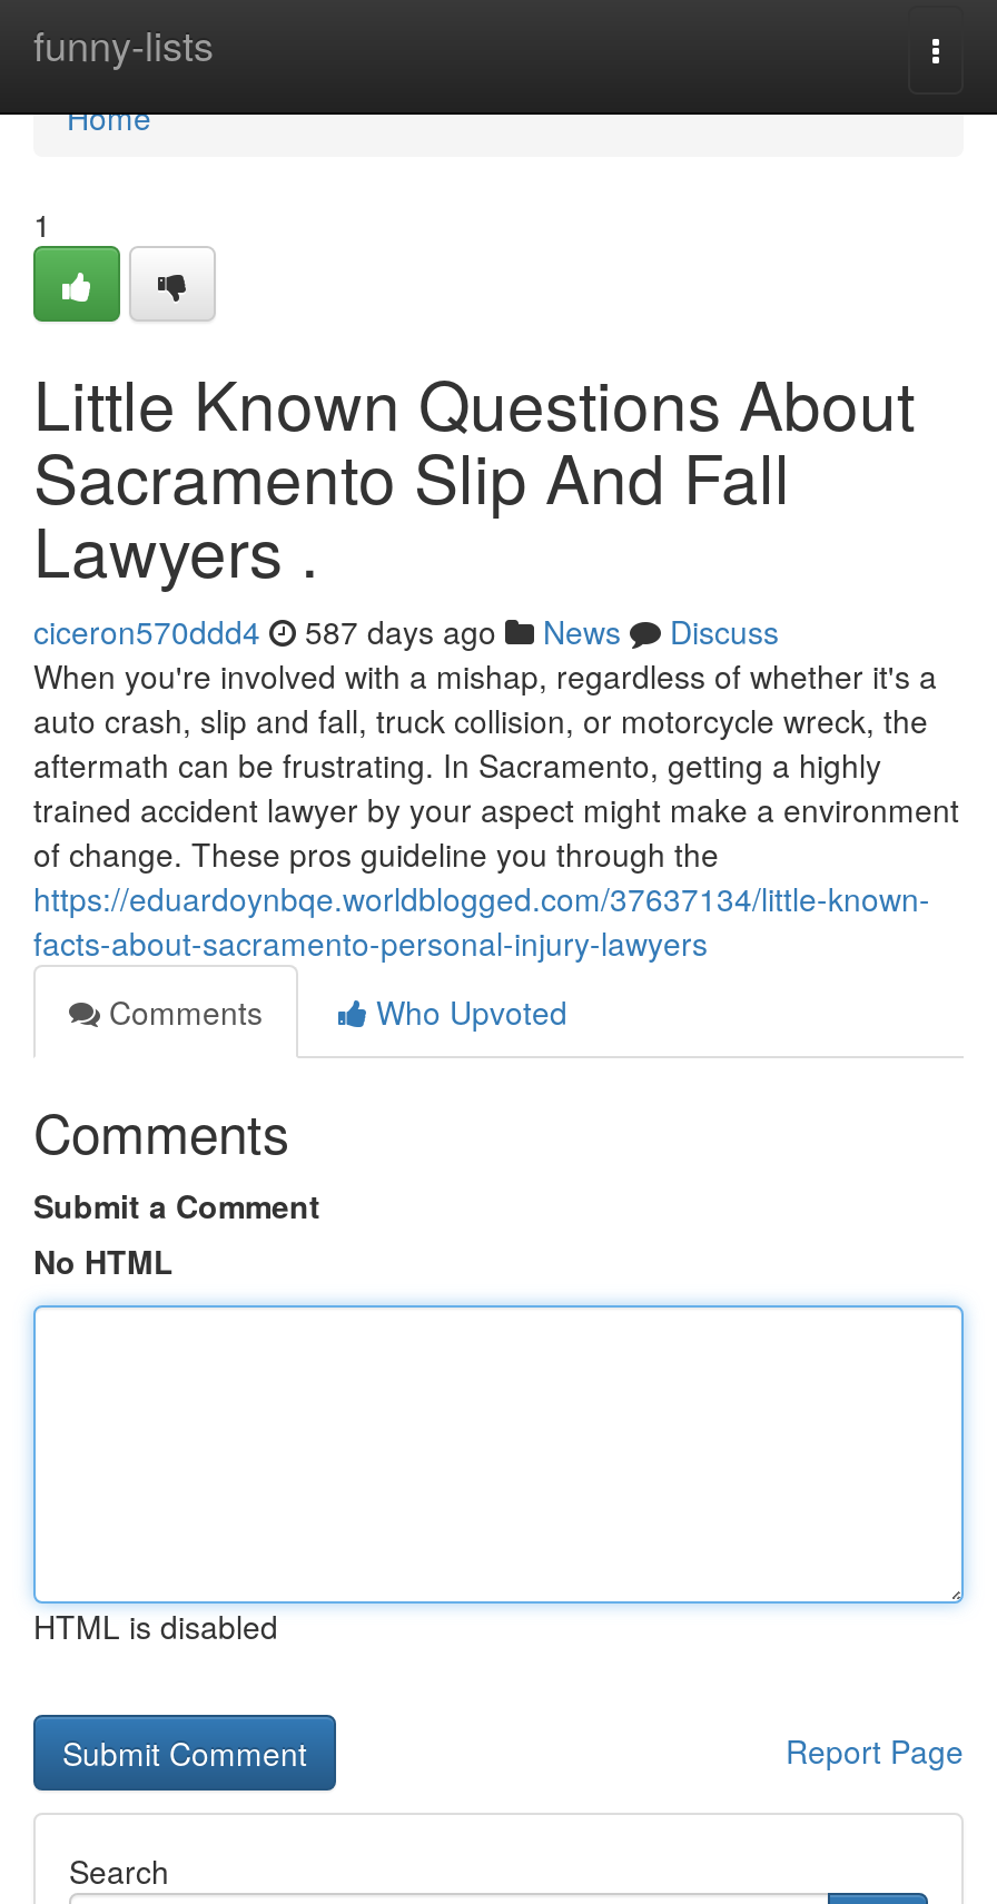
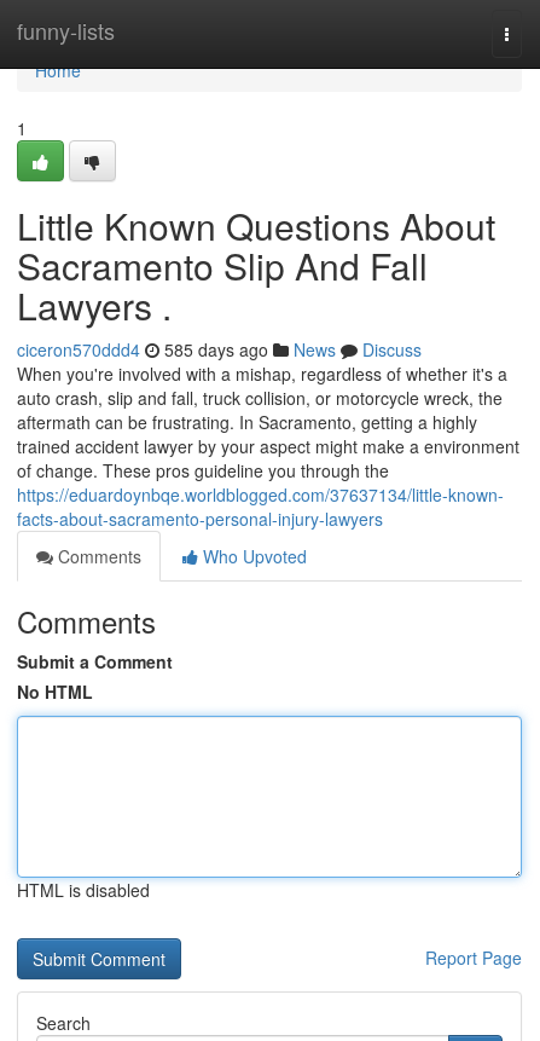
[33,609,779,653] ciceron570ddd4 587 days ago News Discuss -> [17,337,422,362] ciceron570ddd4 585 days ago News Discuss

